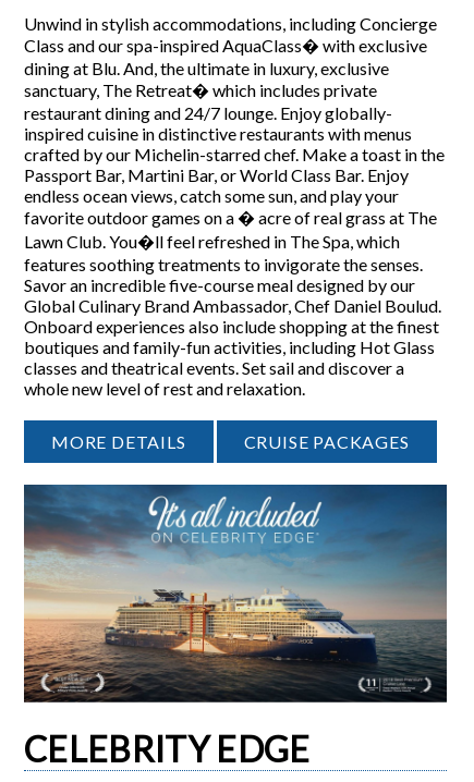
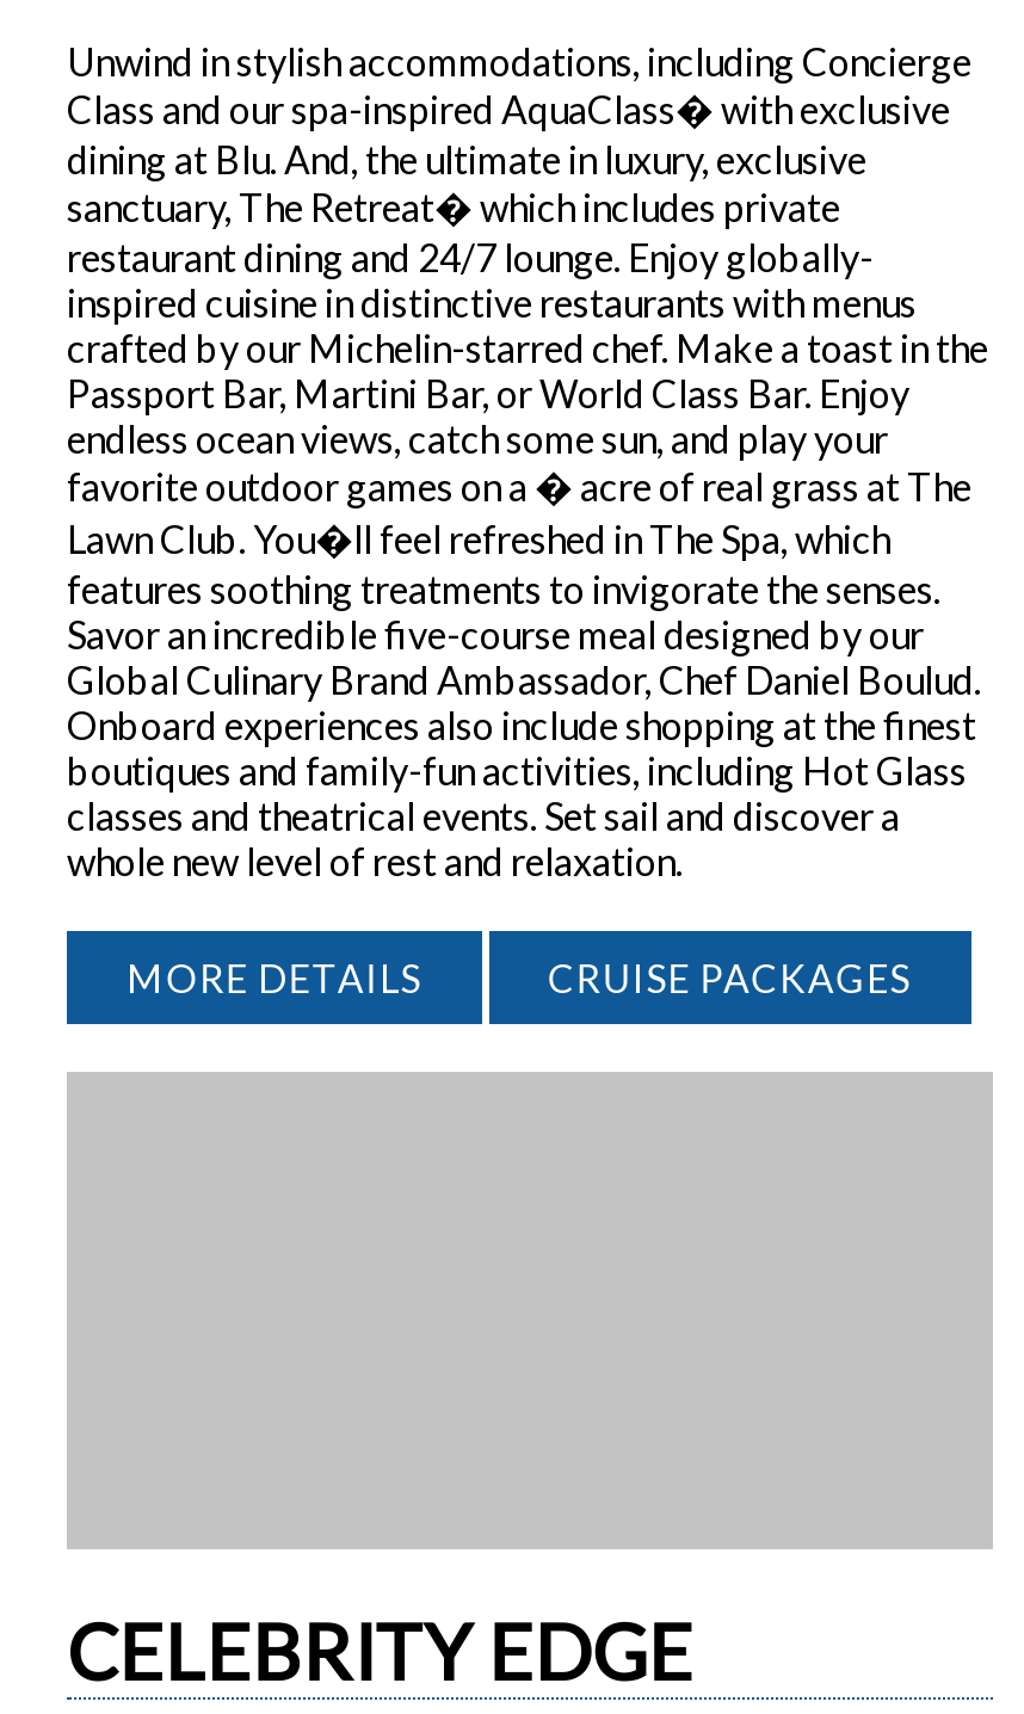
[23,484,448,702] [image] -> none

